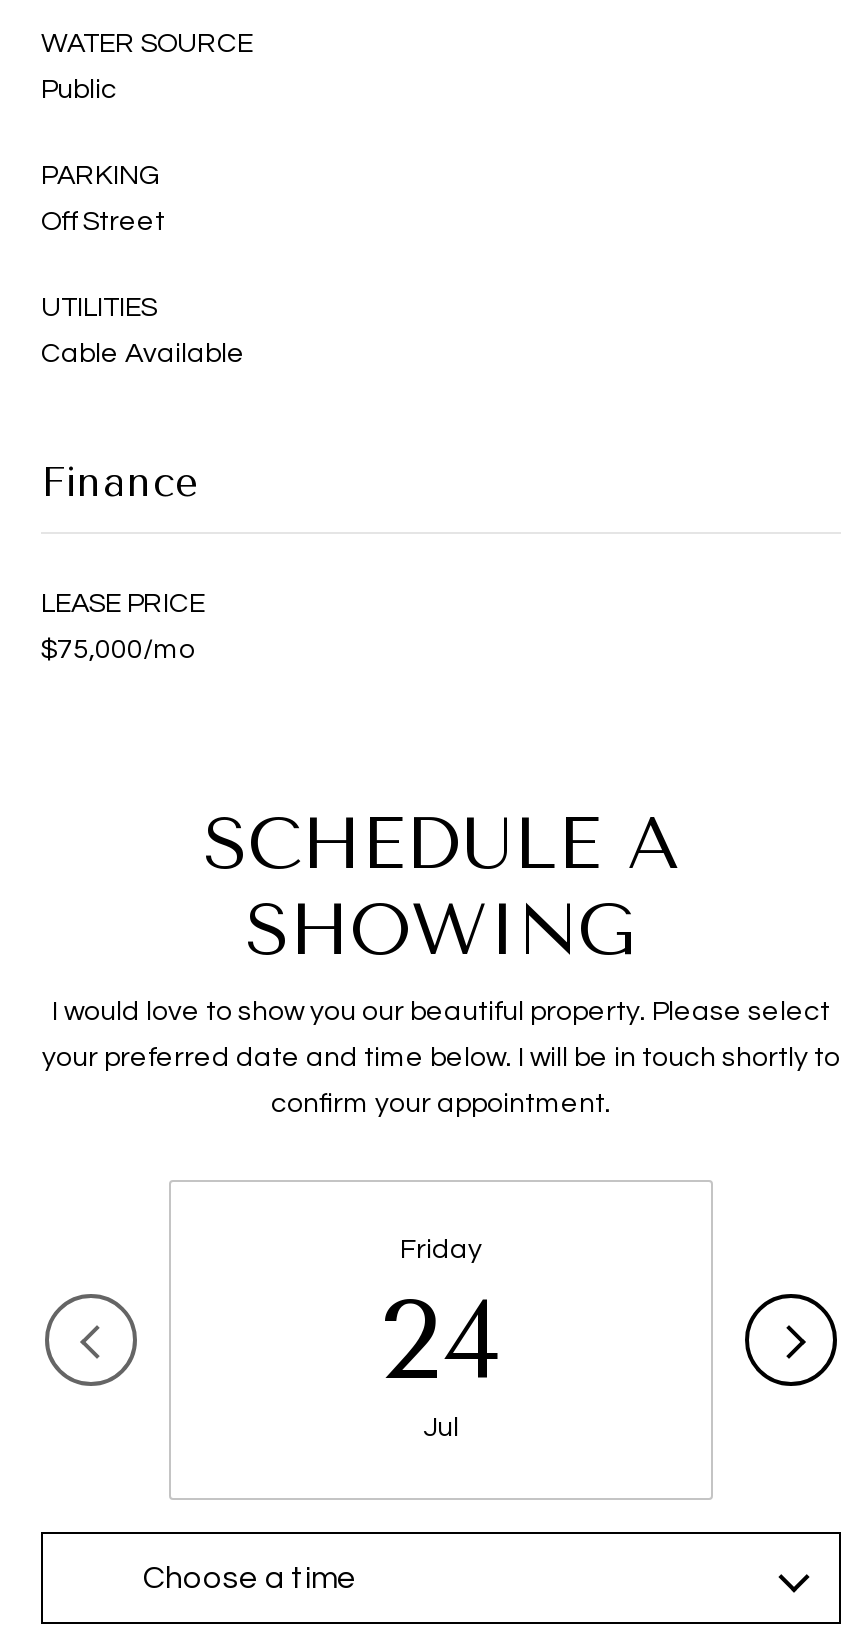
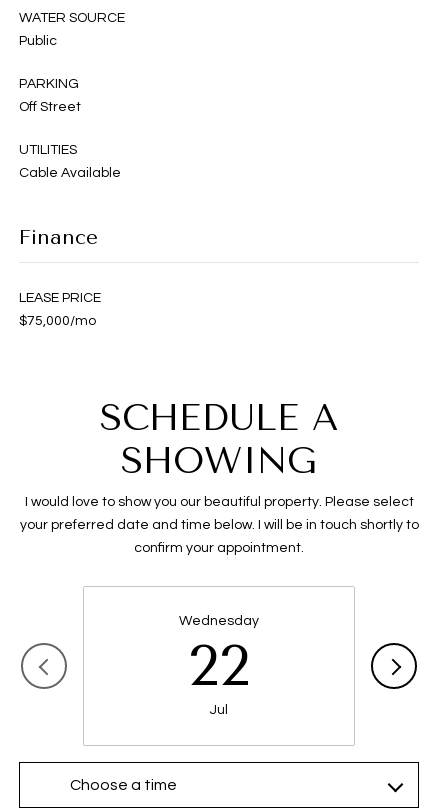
[379,1237,503,1407] Friday | 24 -> [179,614,259,699] Wednesday | 22

